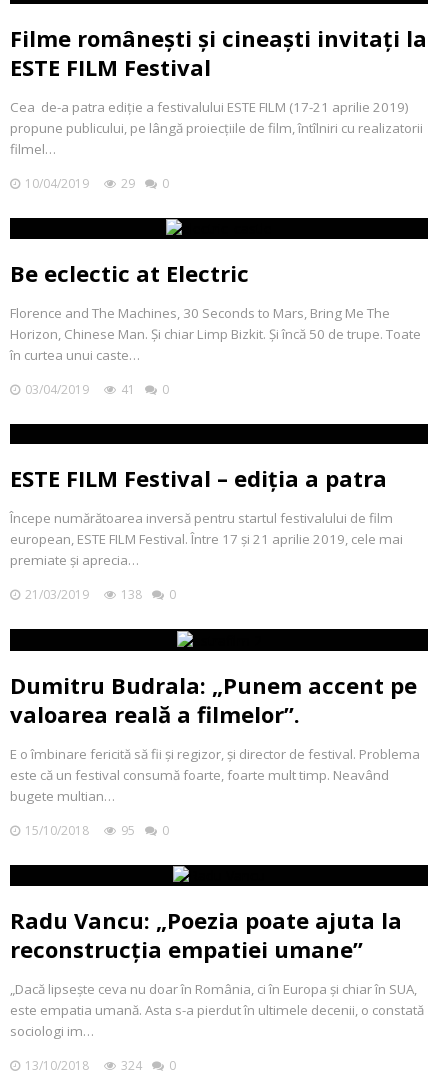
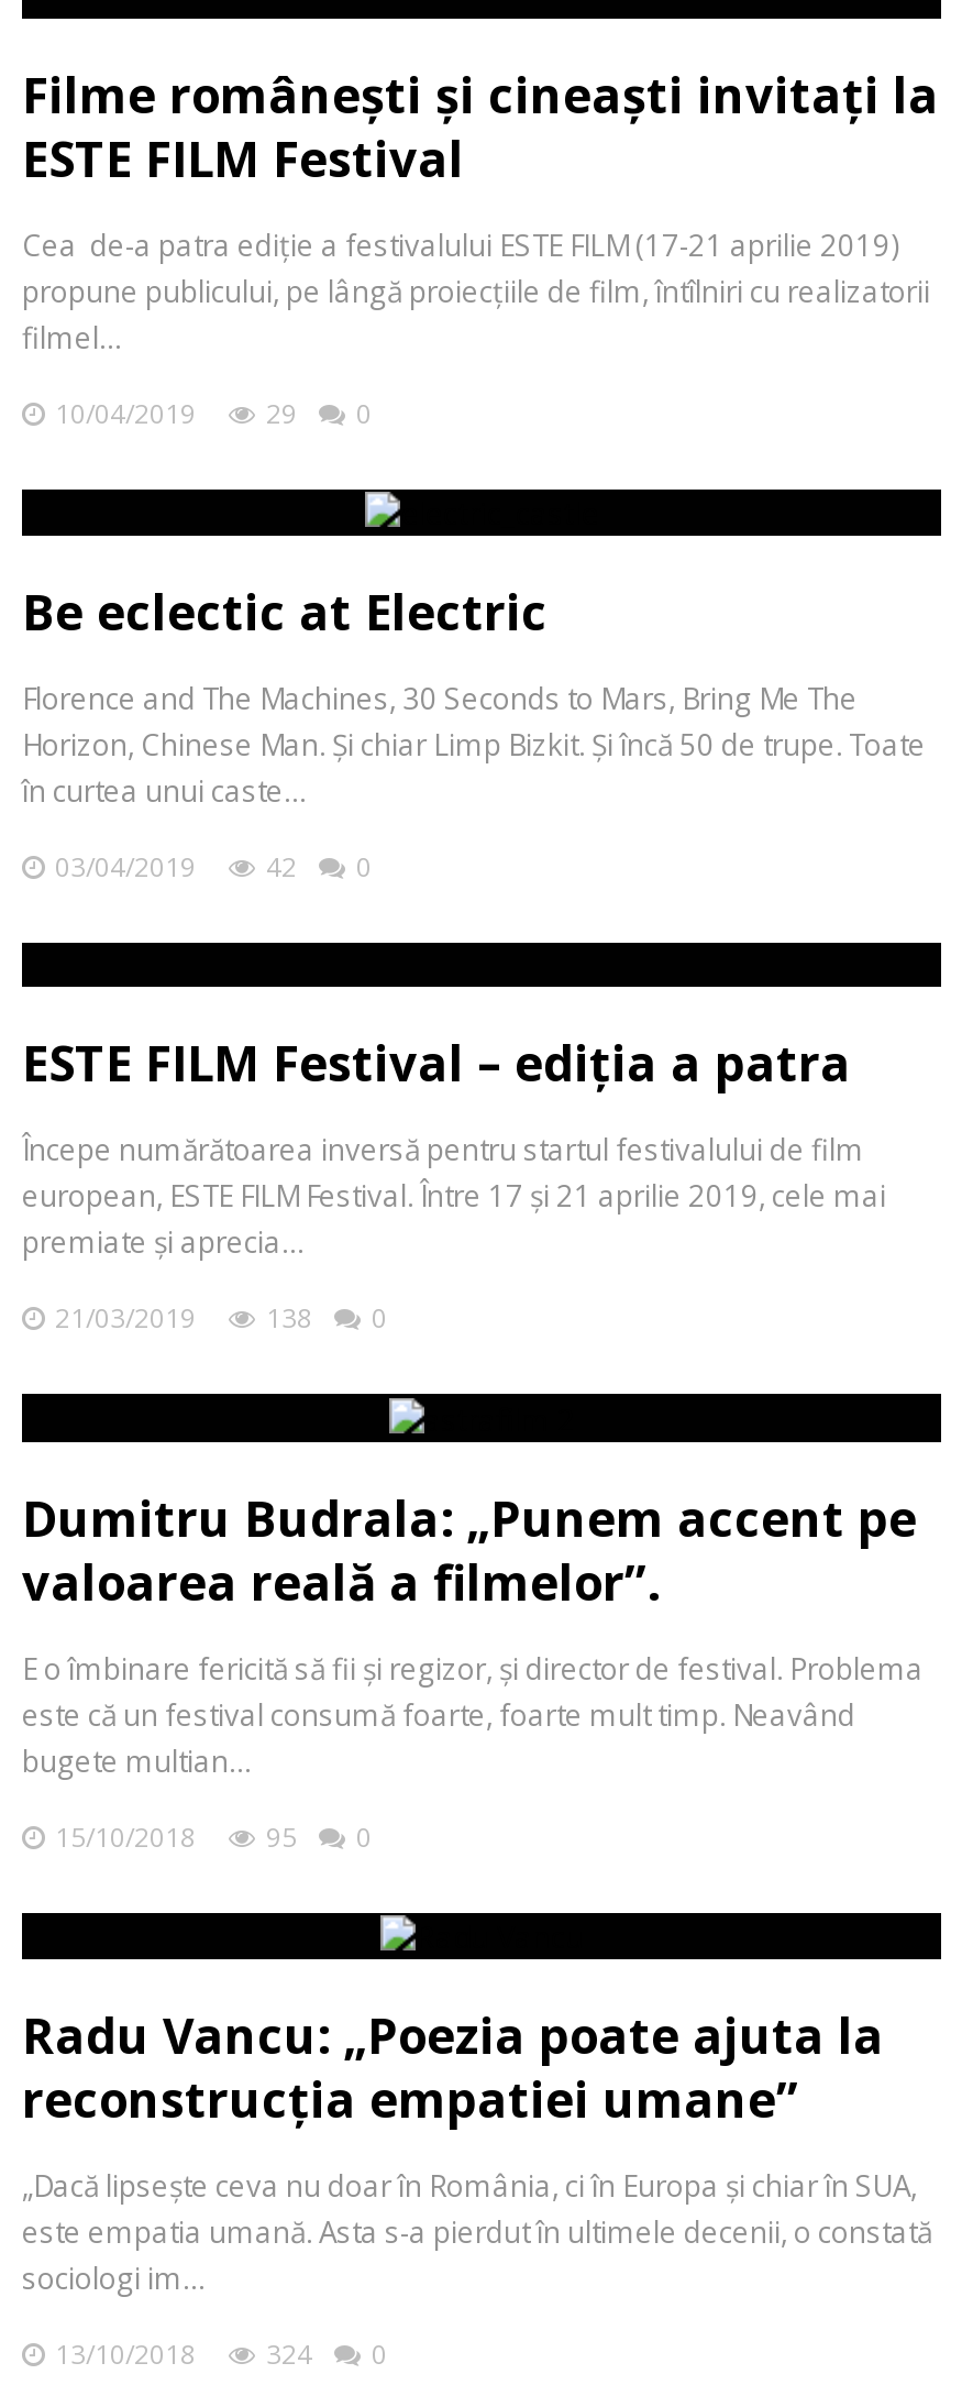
[25,381,169,398] 03/04/2019 41 0 -> [55,849,372,886] 03/04/2019 42 0

